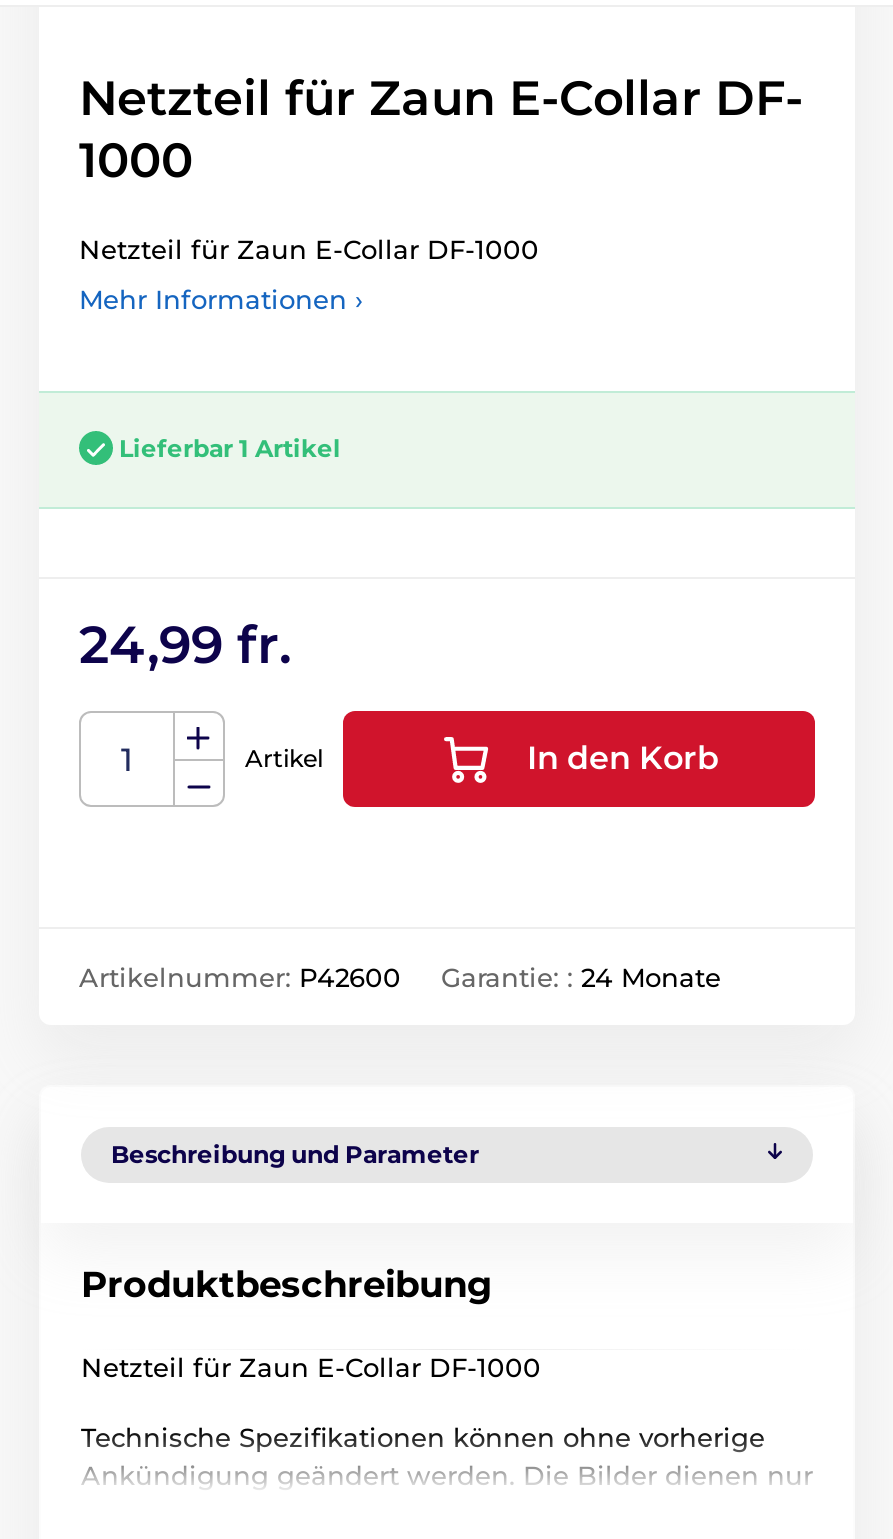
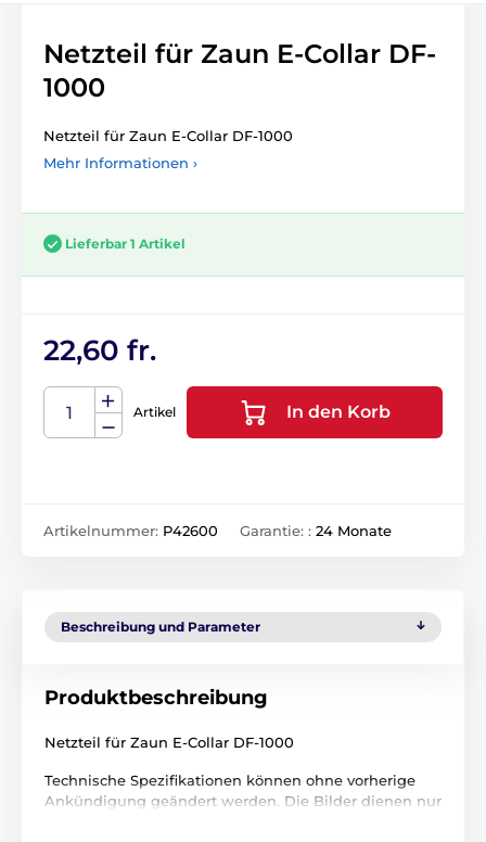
[79,614,291,678] 24,99 fr. -> [43,333,156,368] 22,60 fr.

